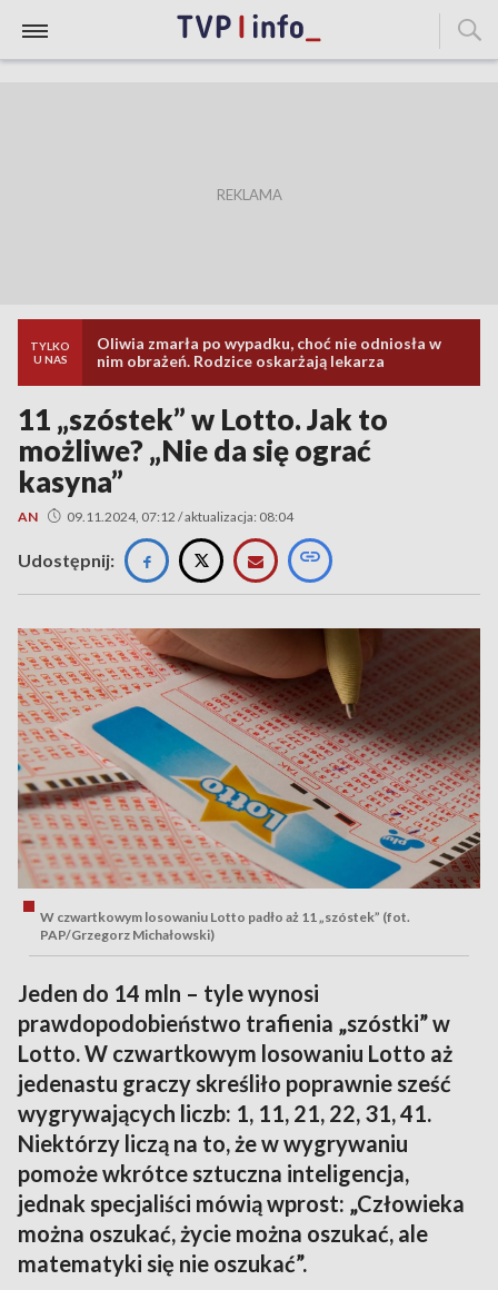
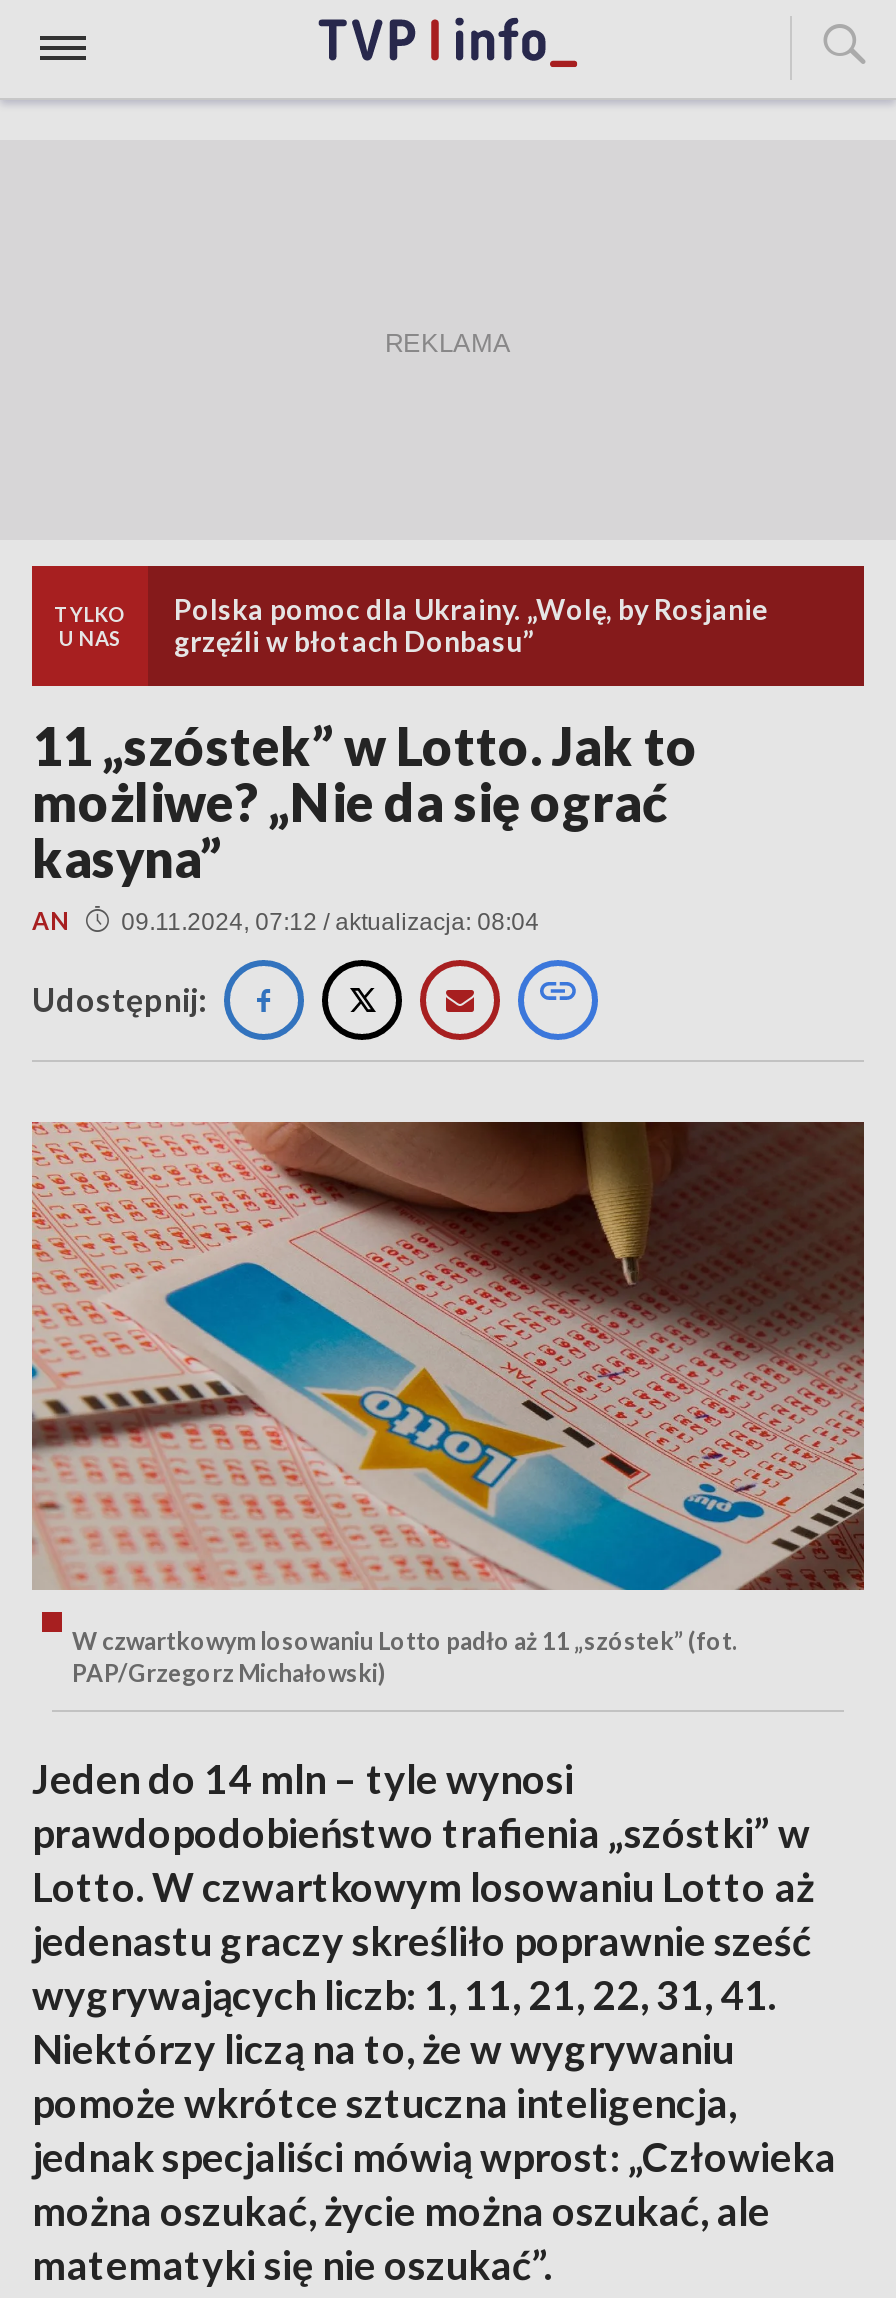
[97,334,441,370] Oliwia zmarła po wypadku, choć nie odniosła w | nim obrażeń. Rodzice oskarżają lekarza -> [174,592,768,658] Polska pomoc dla Ukrainy. „Wolę, by Rosjanie | grzęźli w błotach Donbasu”

